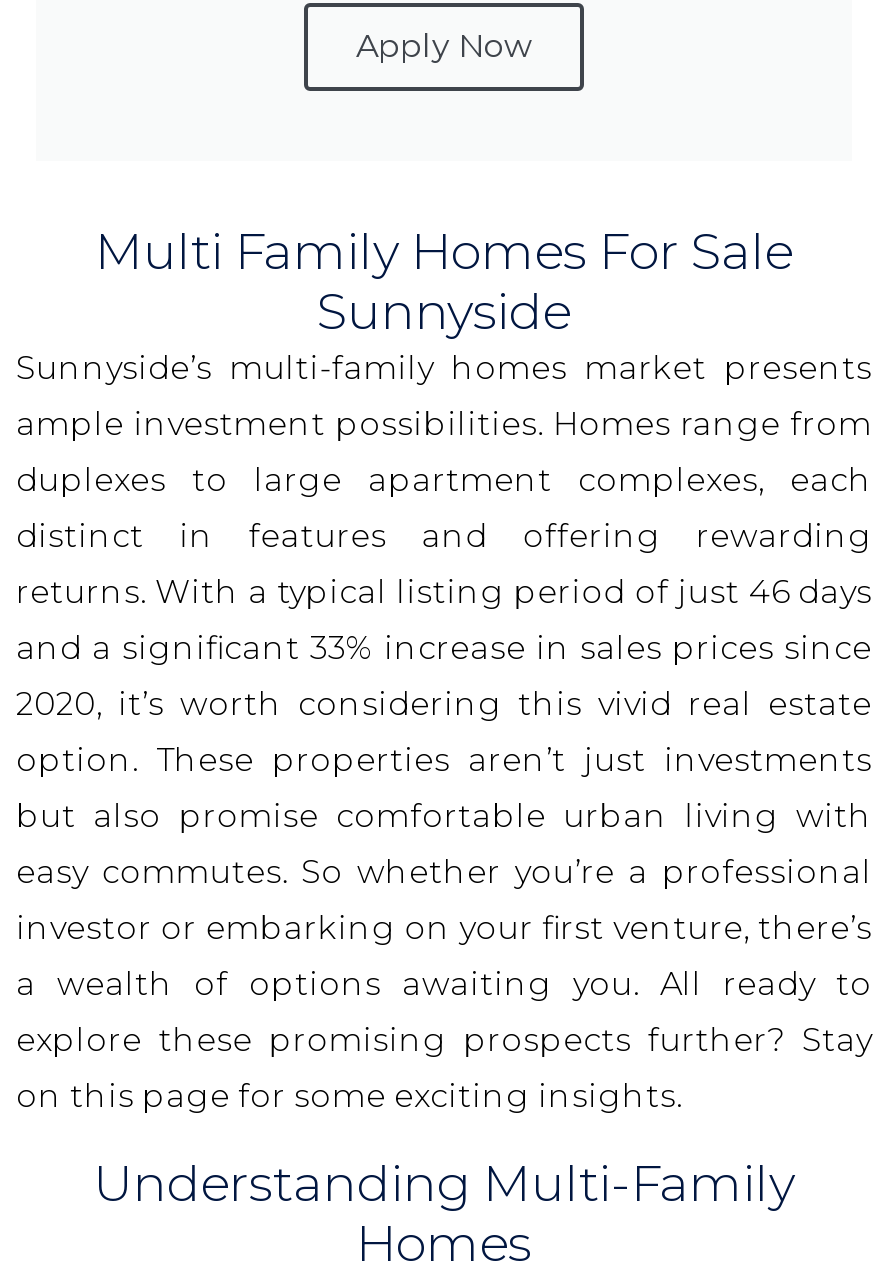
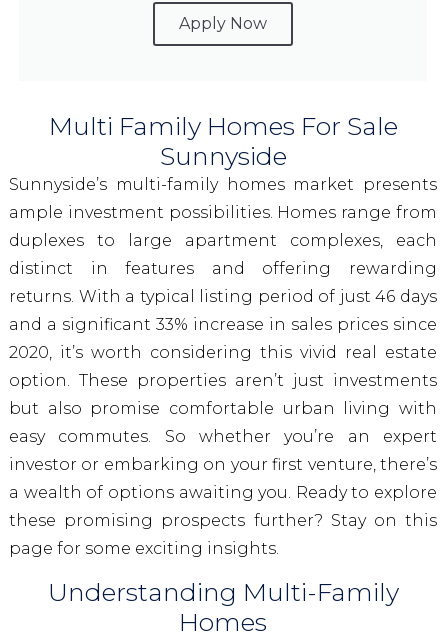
[16,853,872,891] easy commutes. So whether you’re a professional -> [9,427,437,446] easy commutes. So whether you’re an expert
[16,965,872,1003] a wealth of options awaiting you. All ready to -> [9,483,437,502] a wealth of options awaiting you. Ready to explore
[16,1021,872,1059] explore these promising prospects further? Stay -> [9,511,437,530] these promising prospects further? Stay on this
[16,1077,682,1115] on this page for some exciting insights. -> [9,539,279,558] page for some exciting insights.

